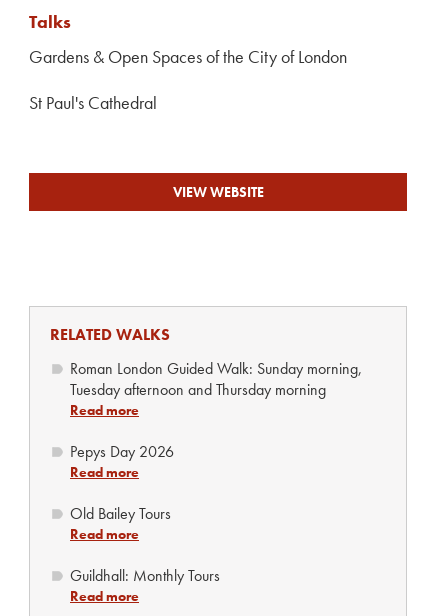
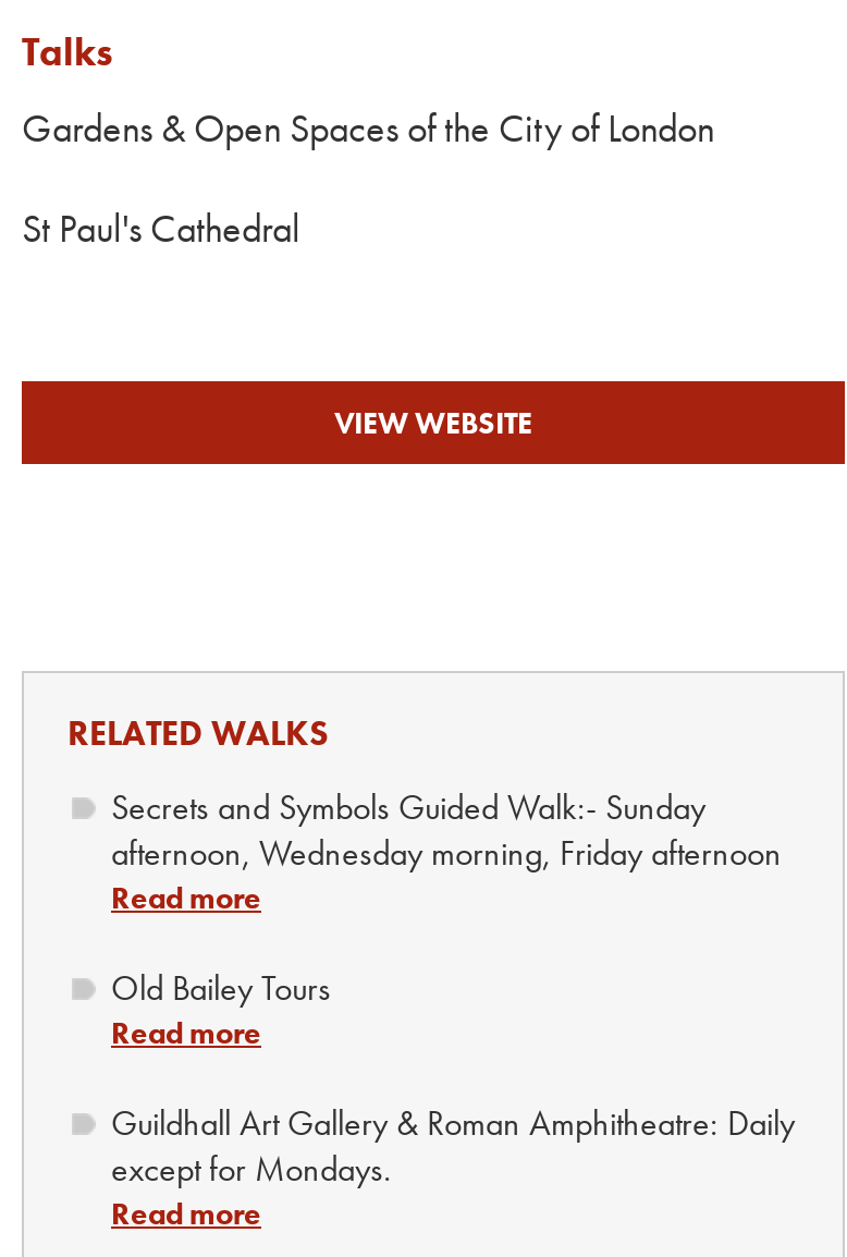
[70,358,362,462] Roman London Guided Walk: Sunday morning, | Tuesday afternoon and Thursday morning | Read more | Pepys Day 2026 -> [111,784,782,876] Secrets and Symbols Guided Walk:- Sunday | afternoon, Wednesday morning, Friday afternoon
moved [70,463,171,543] -> [111,878,331,1052]: Read more | Old Bailey Tours | Read more
[70,565,220,586] Guildhall: Monthly Tours -> [111,1100,795,1192] Guildhall Art Gallery & Roman Amphitheatre: Daily | except for Mondays.

